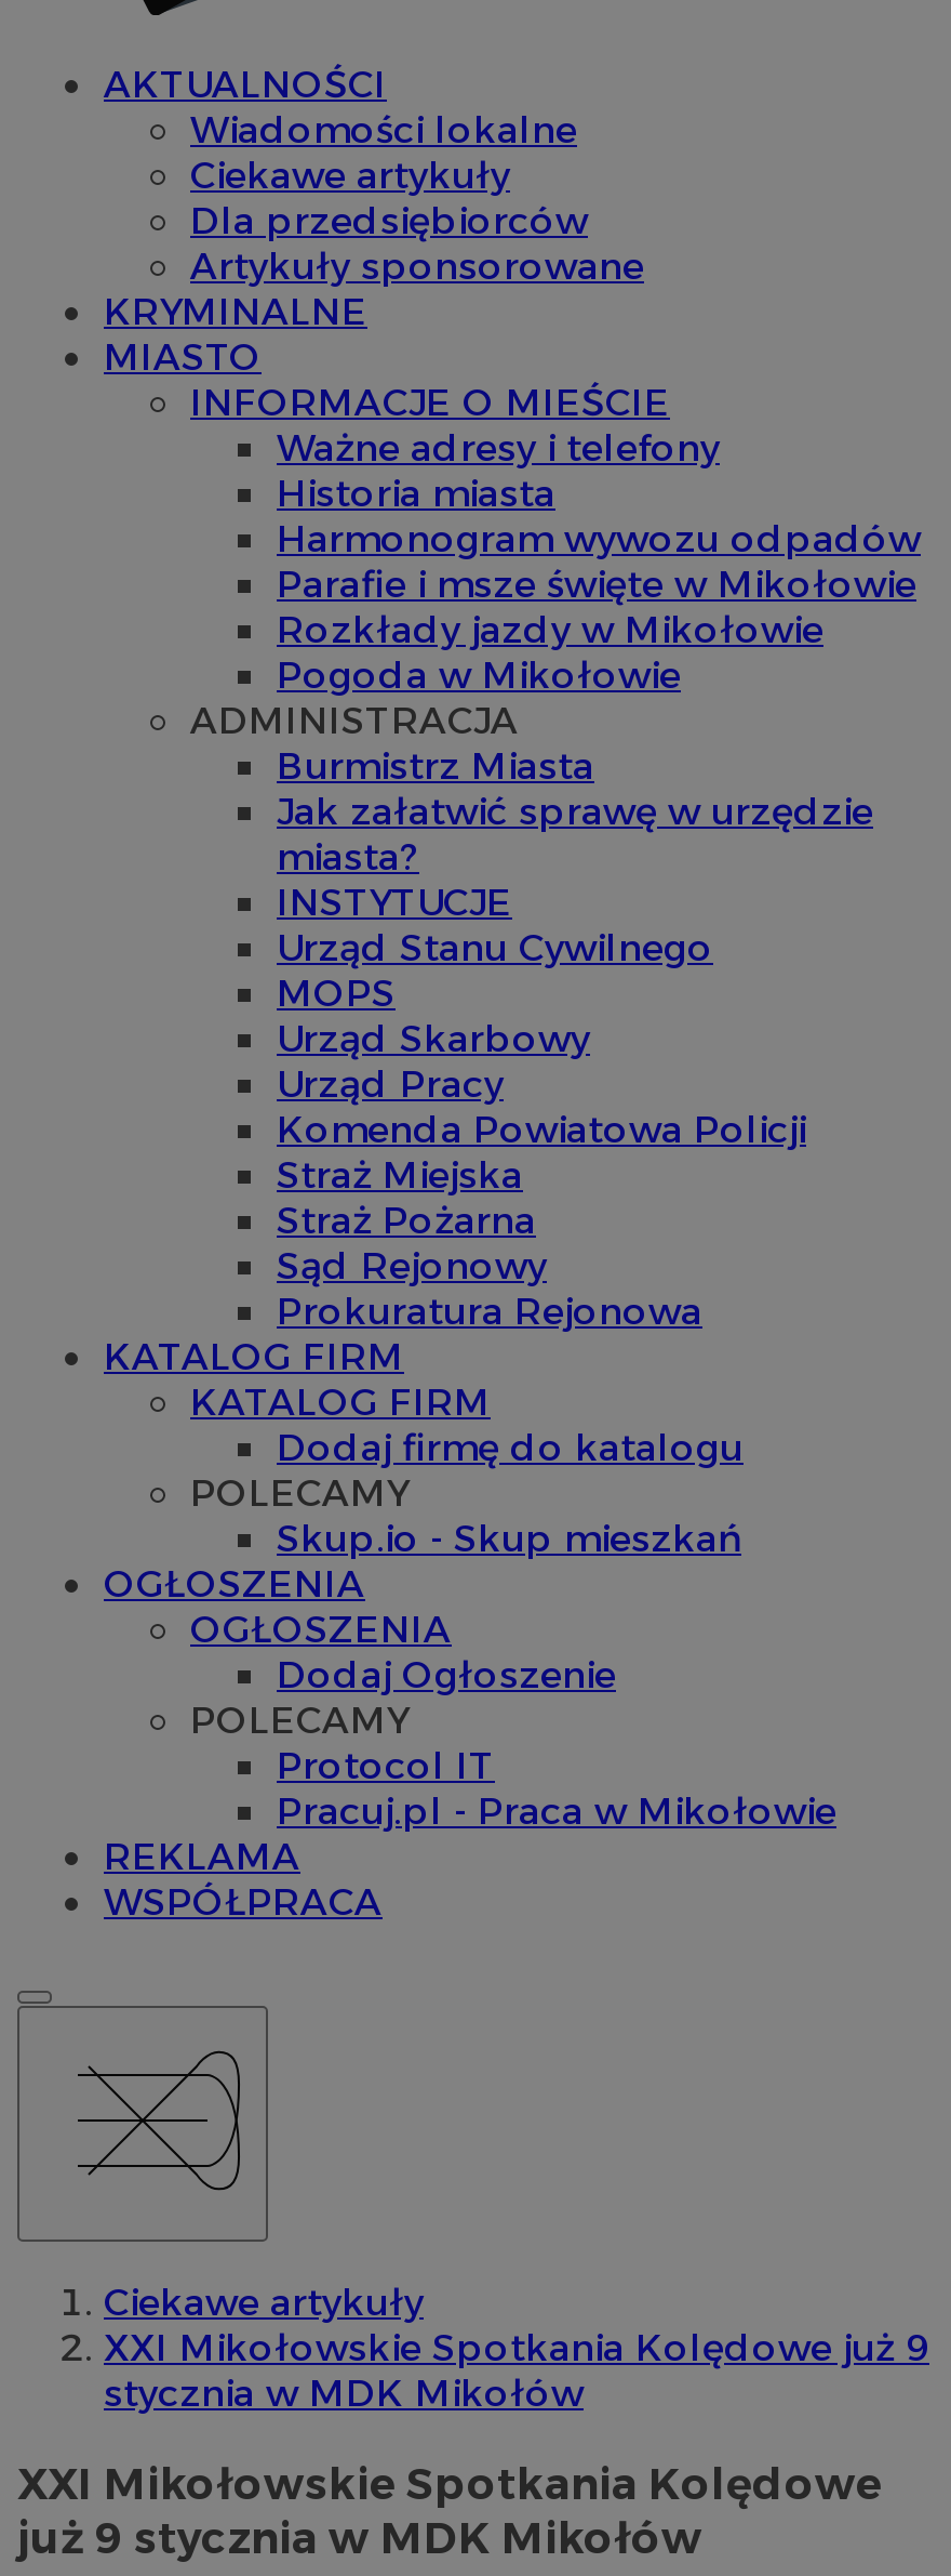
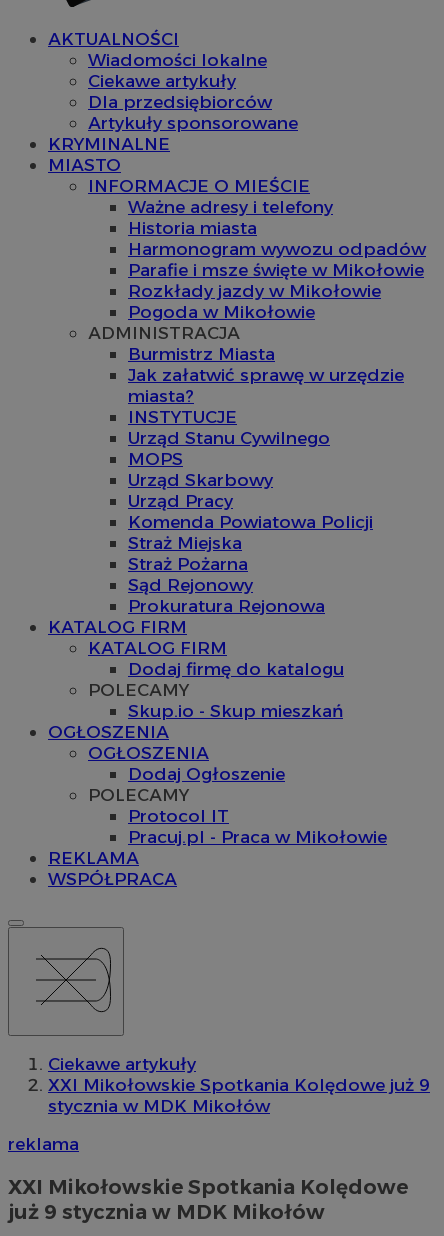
none -> [8,1133,79,1154] reklama

